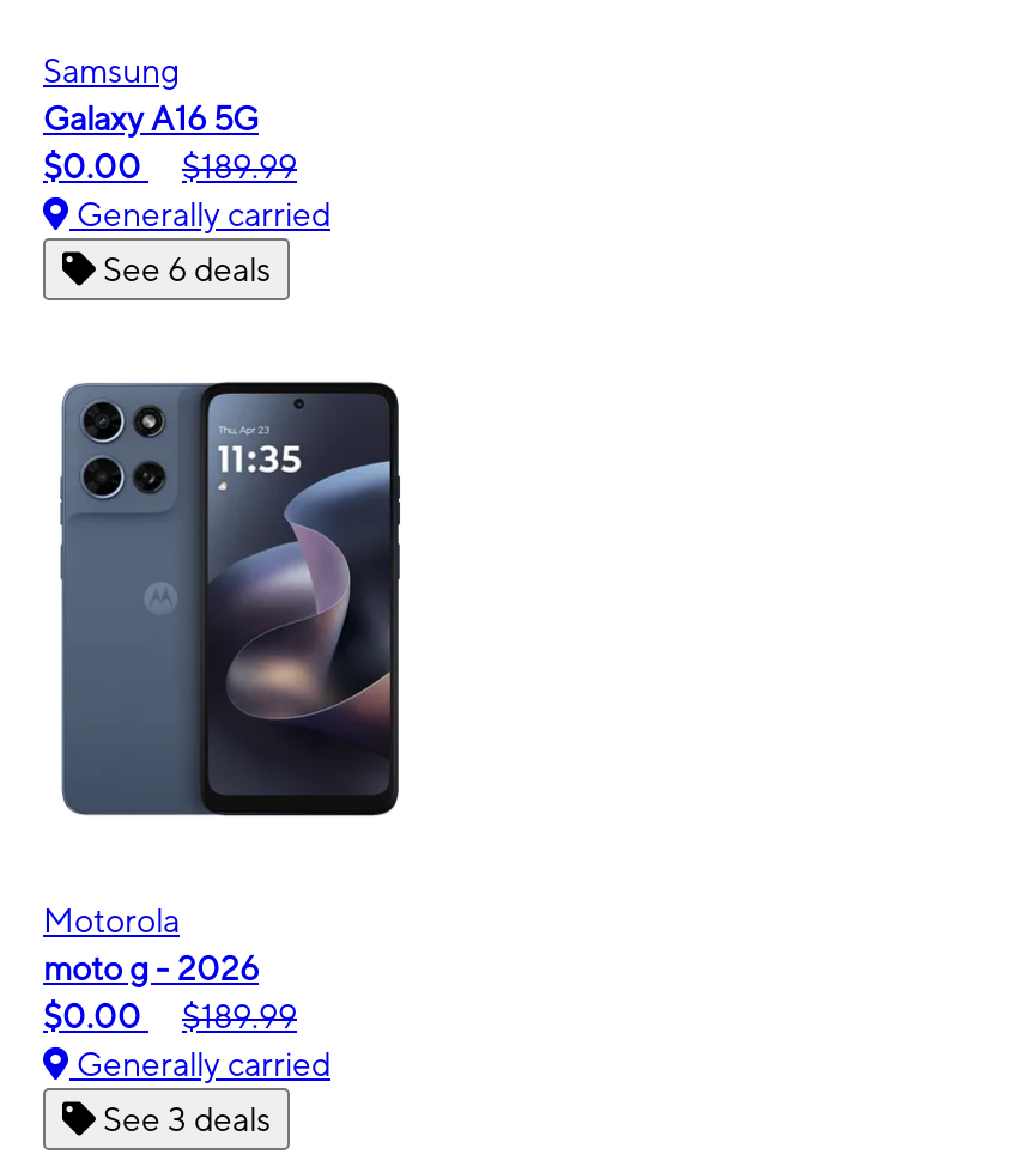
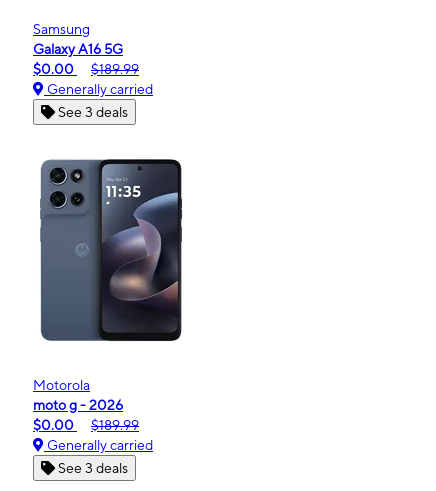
[103,249,271,287] See 6 deals -> [58,104,128,120] See 3 deals

